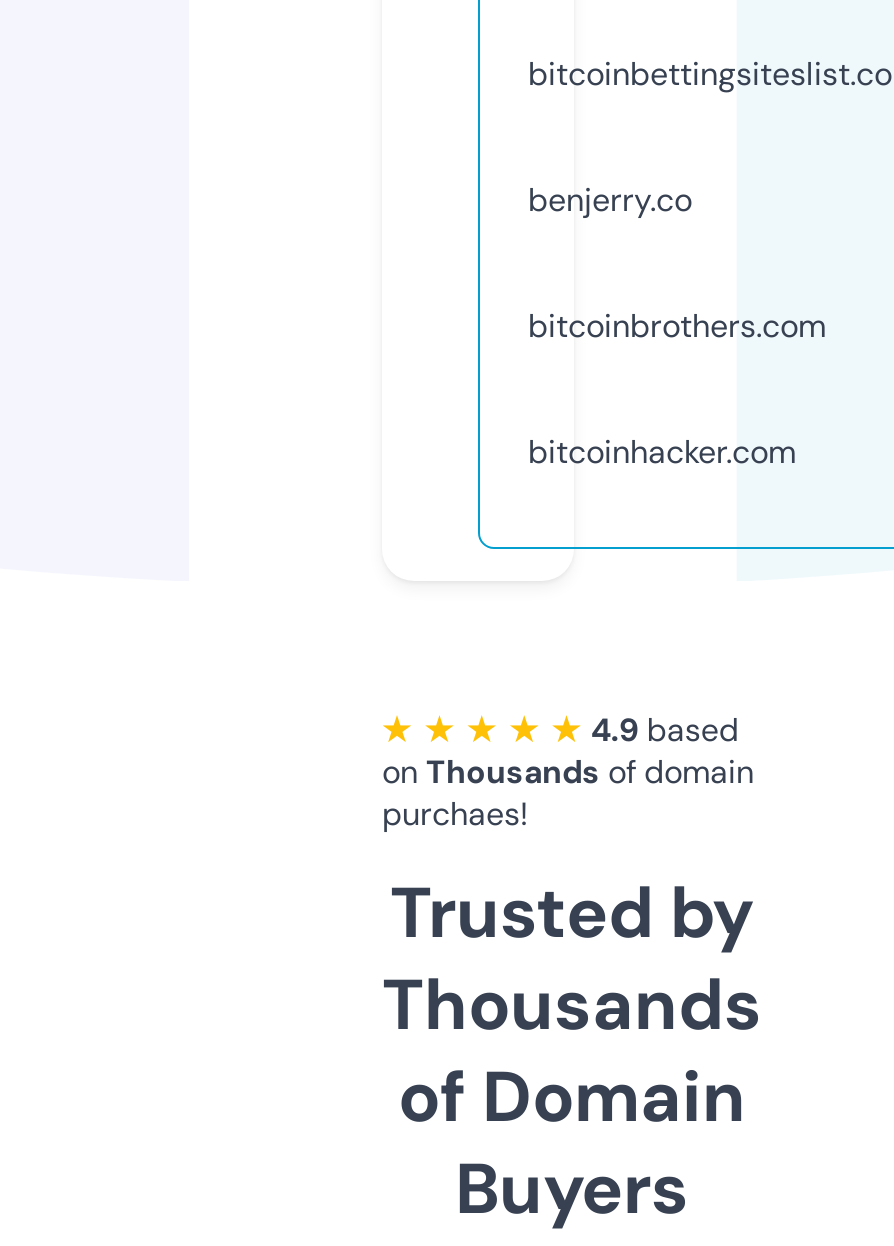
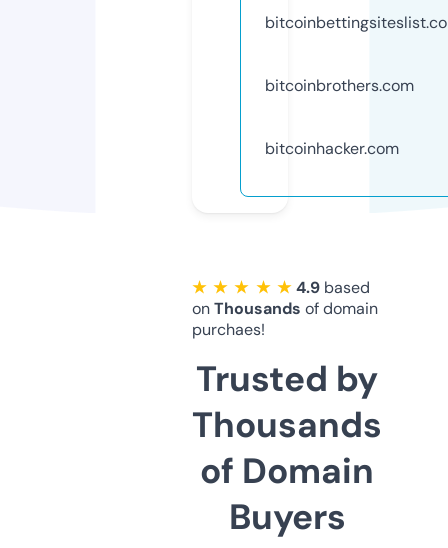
[528,179,692,221] benjerry.co -> none

